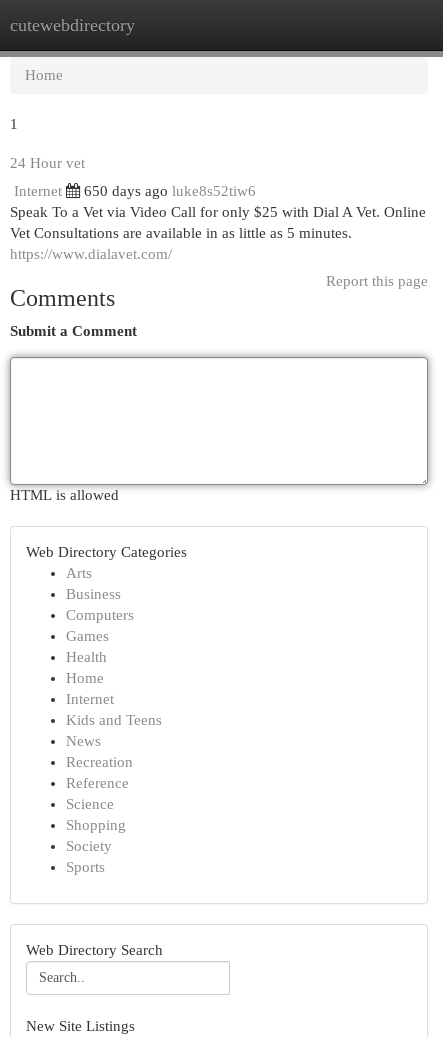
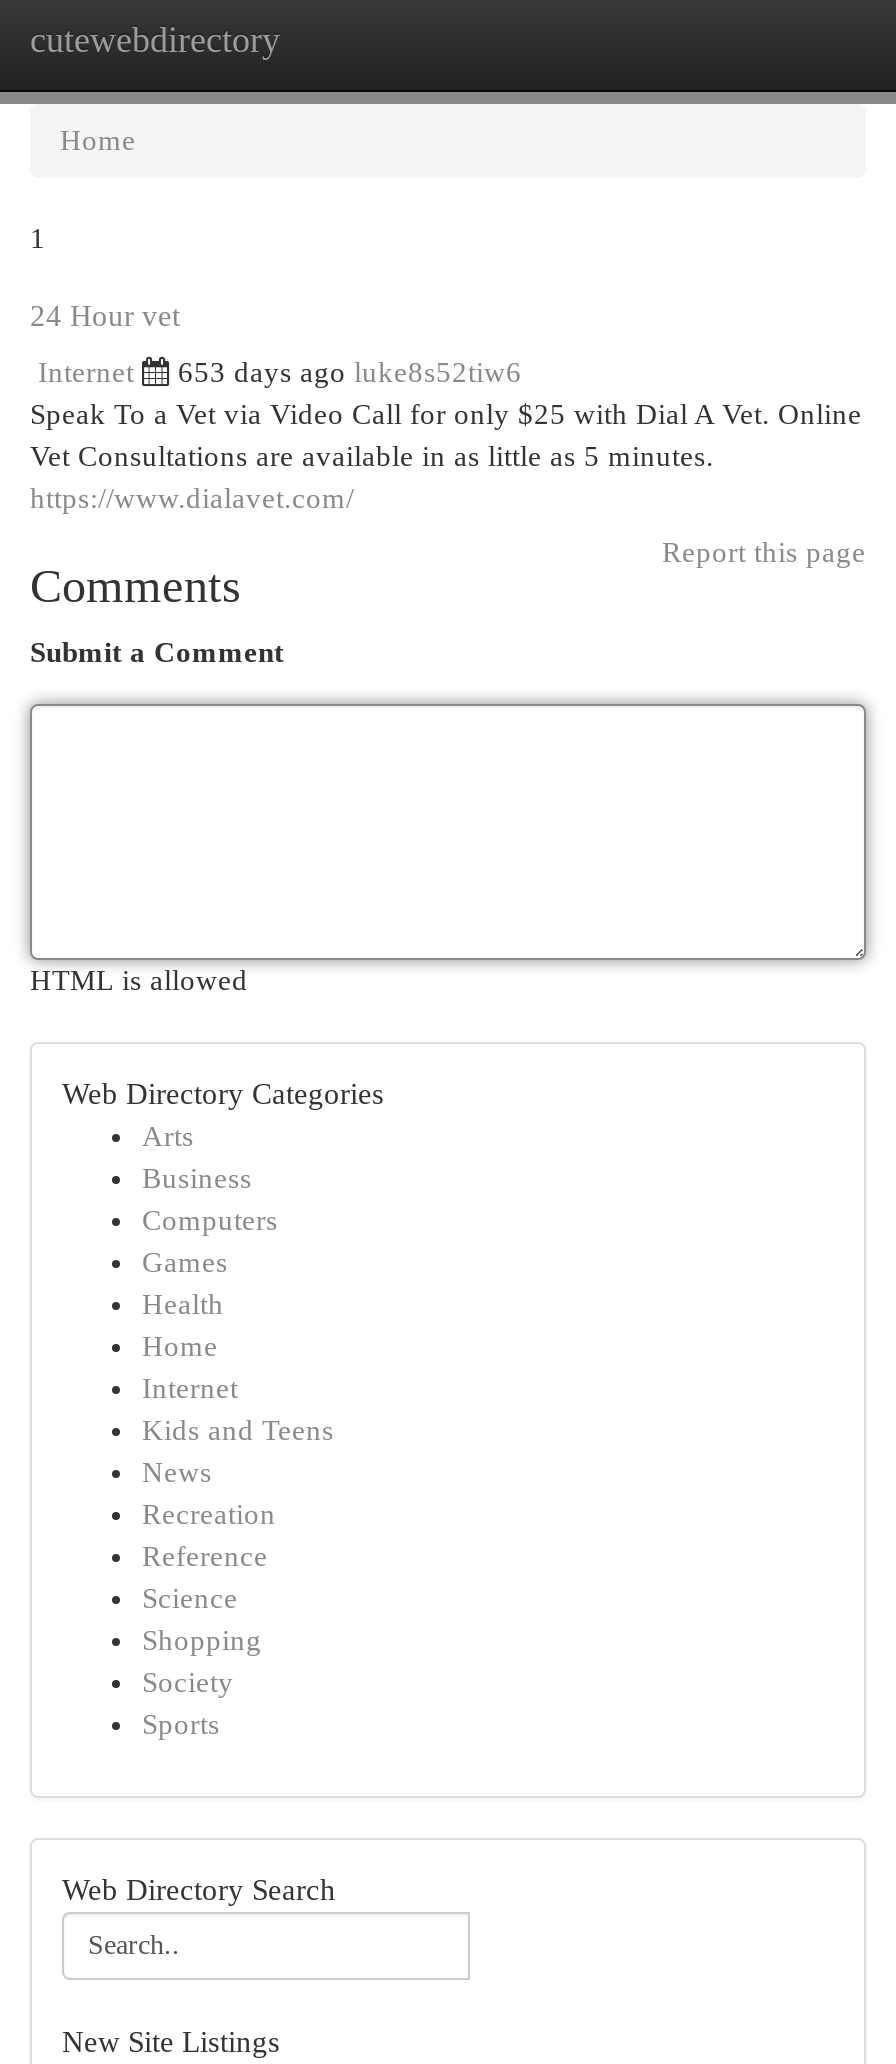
[84,183,256,199] 650 days ago luke8s52tiw6 -> [178,356,522,388] 653 days ago luke8s52tiw6

